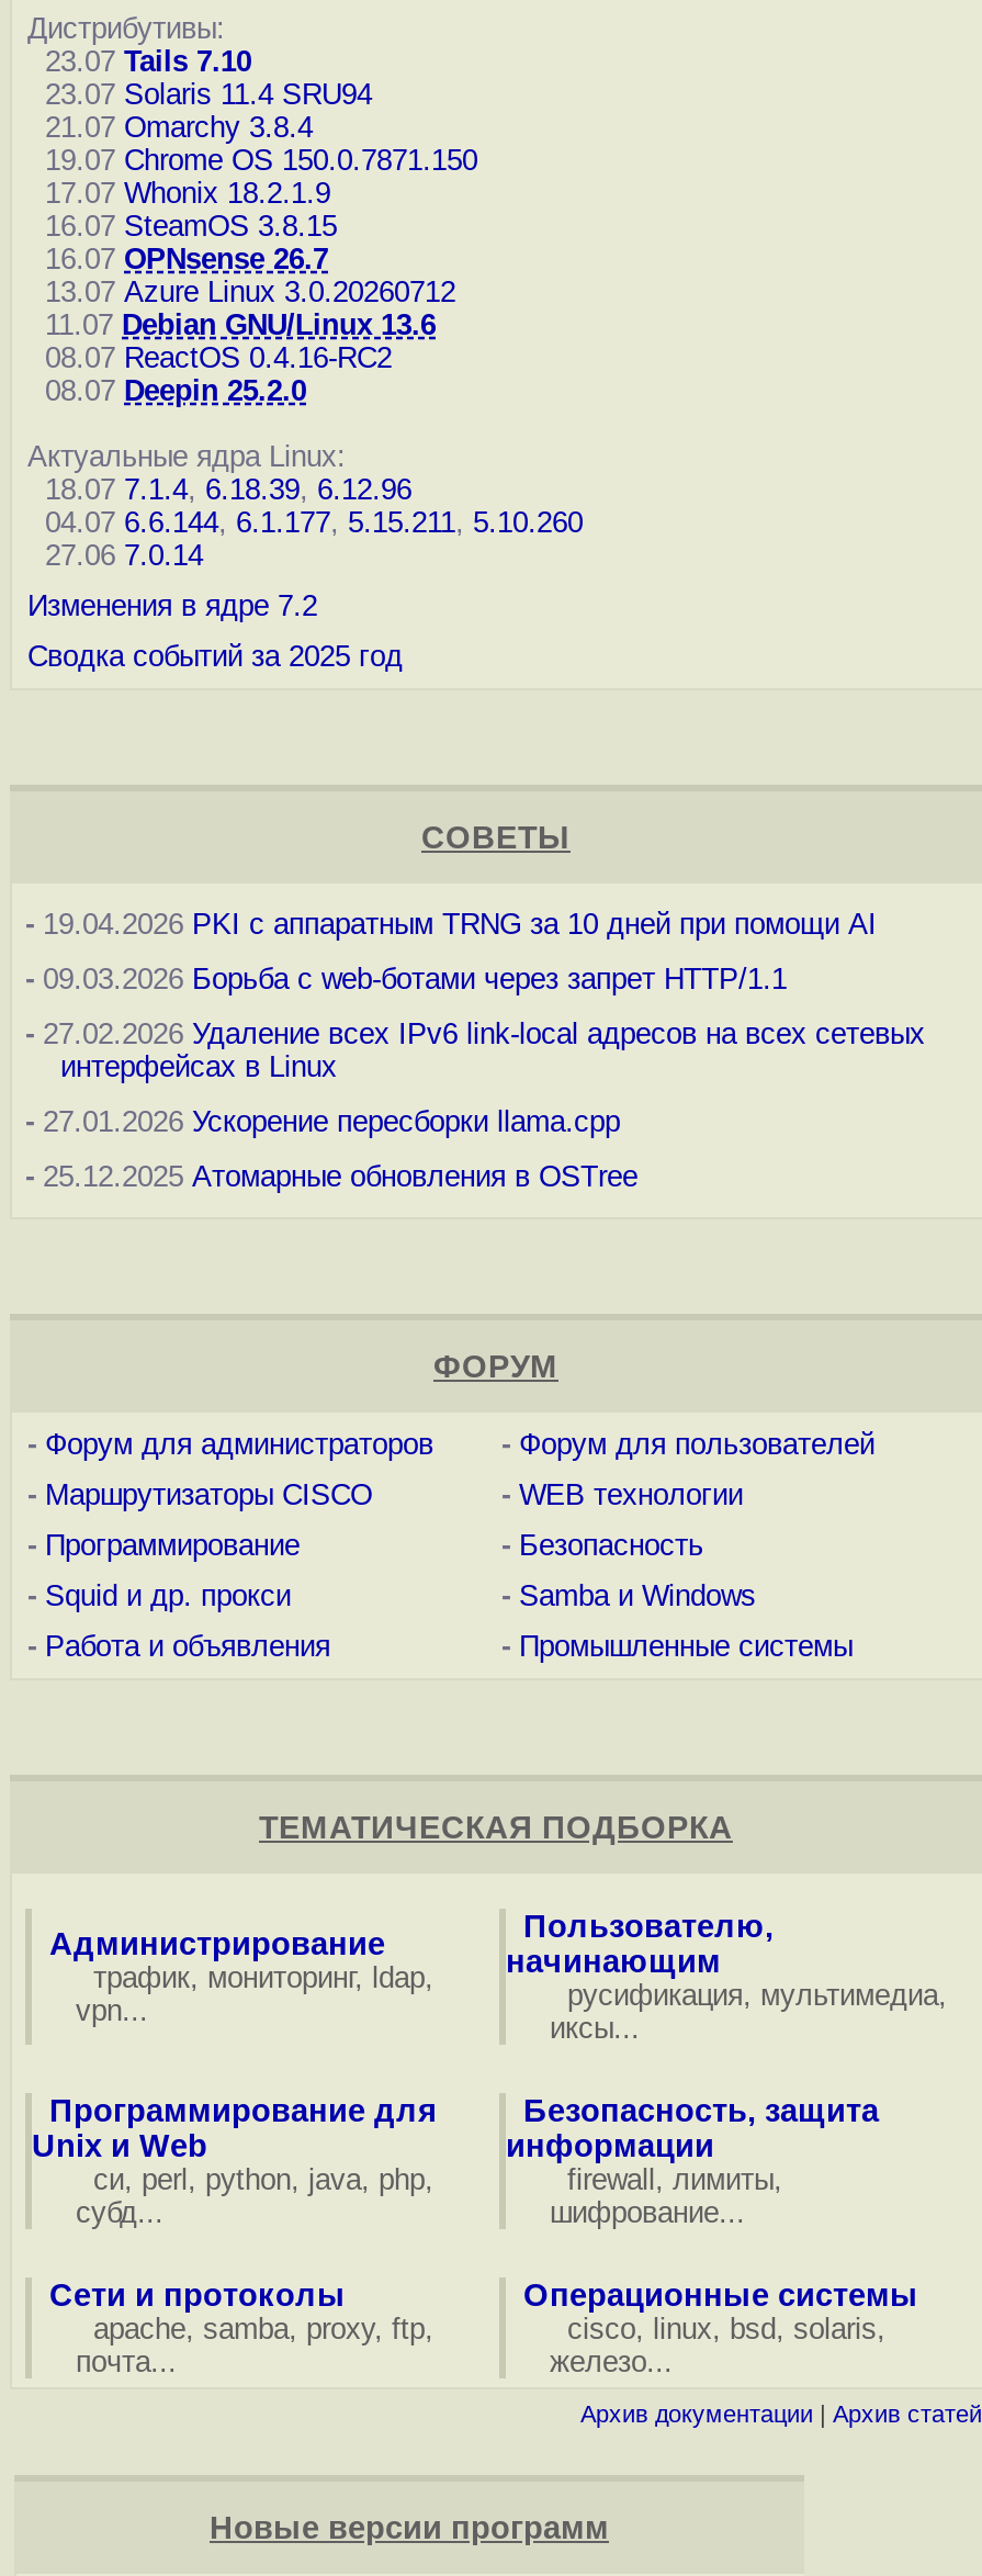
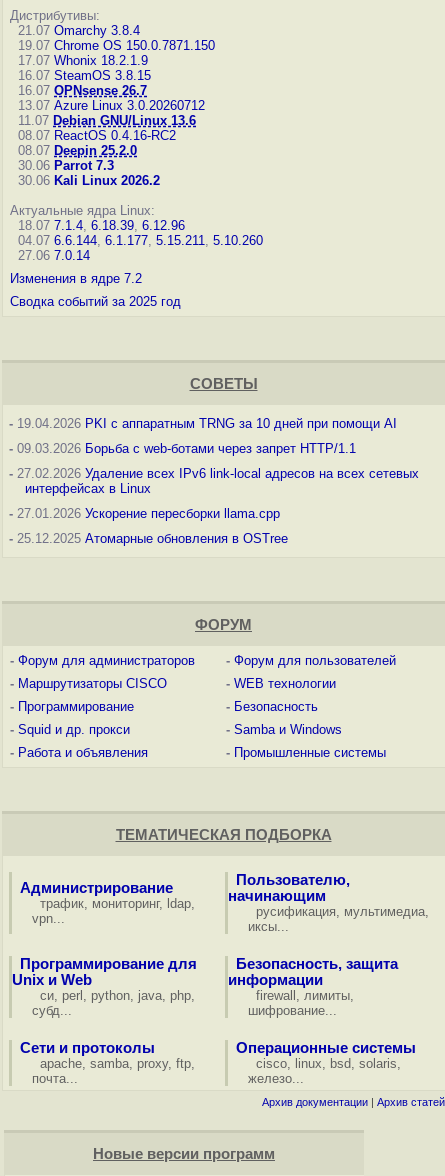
[27,45,372,111] 23.07 Tails 7.10 | 23.07 Solaris 11.4 SRU94 -> none
moved [27,111,477,407] -> [10,23,215,158]: 21.07 Omarchy 3.8.4 | 19.07 Chrome OS 150.0.7871.150 | 17.07 Whonix 18.2.1.9 | ... | 08.07 ReactOS 0.4.16-RC2 | 08.07 Deepin 25.2.0
none -> [10,158,160,188] 30.06 Parrot 7.3 | 30.06 Kali Linux 2026.2

